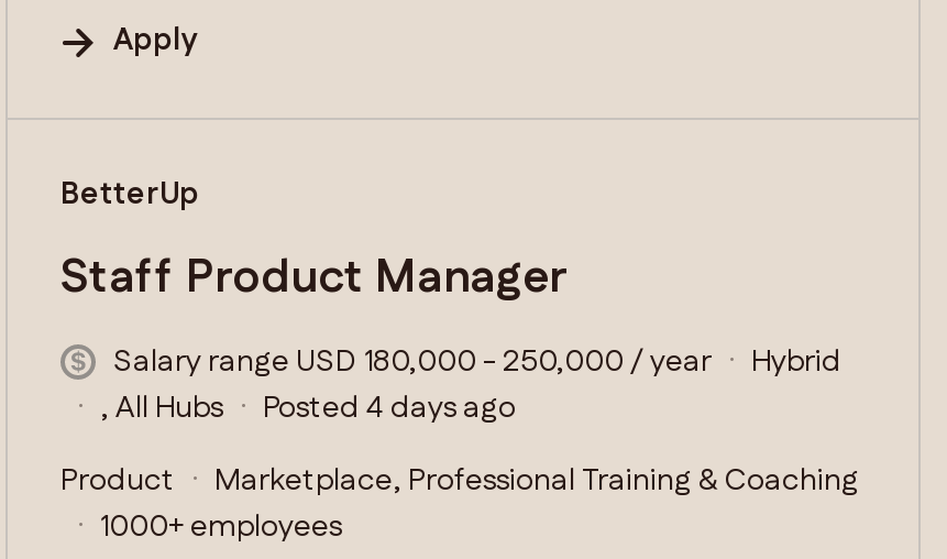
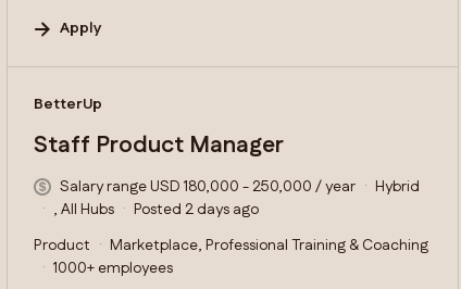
[263,386,516,430] Posted 4 days ago -> [134,199,259,221] Posted 2 days ago

